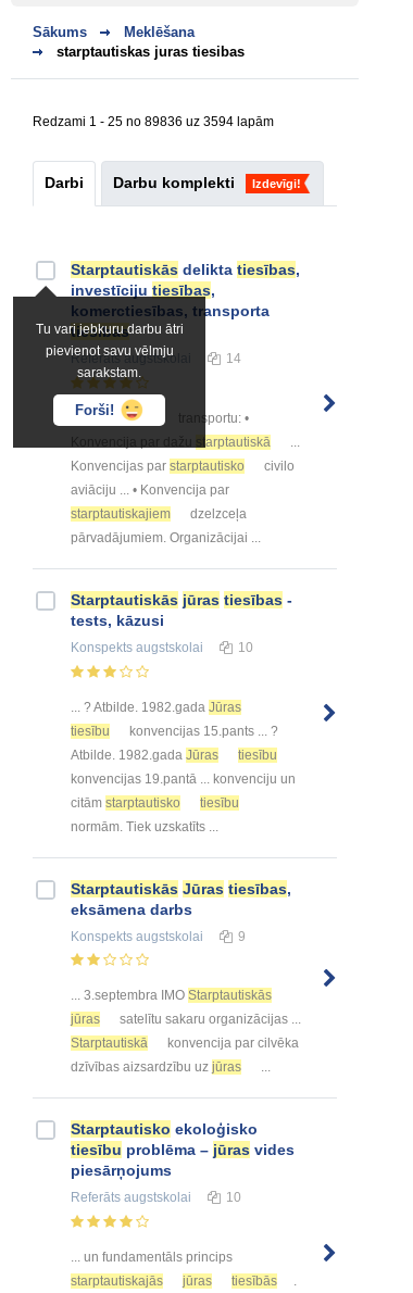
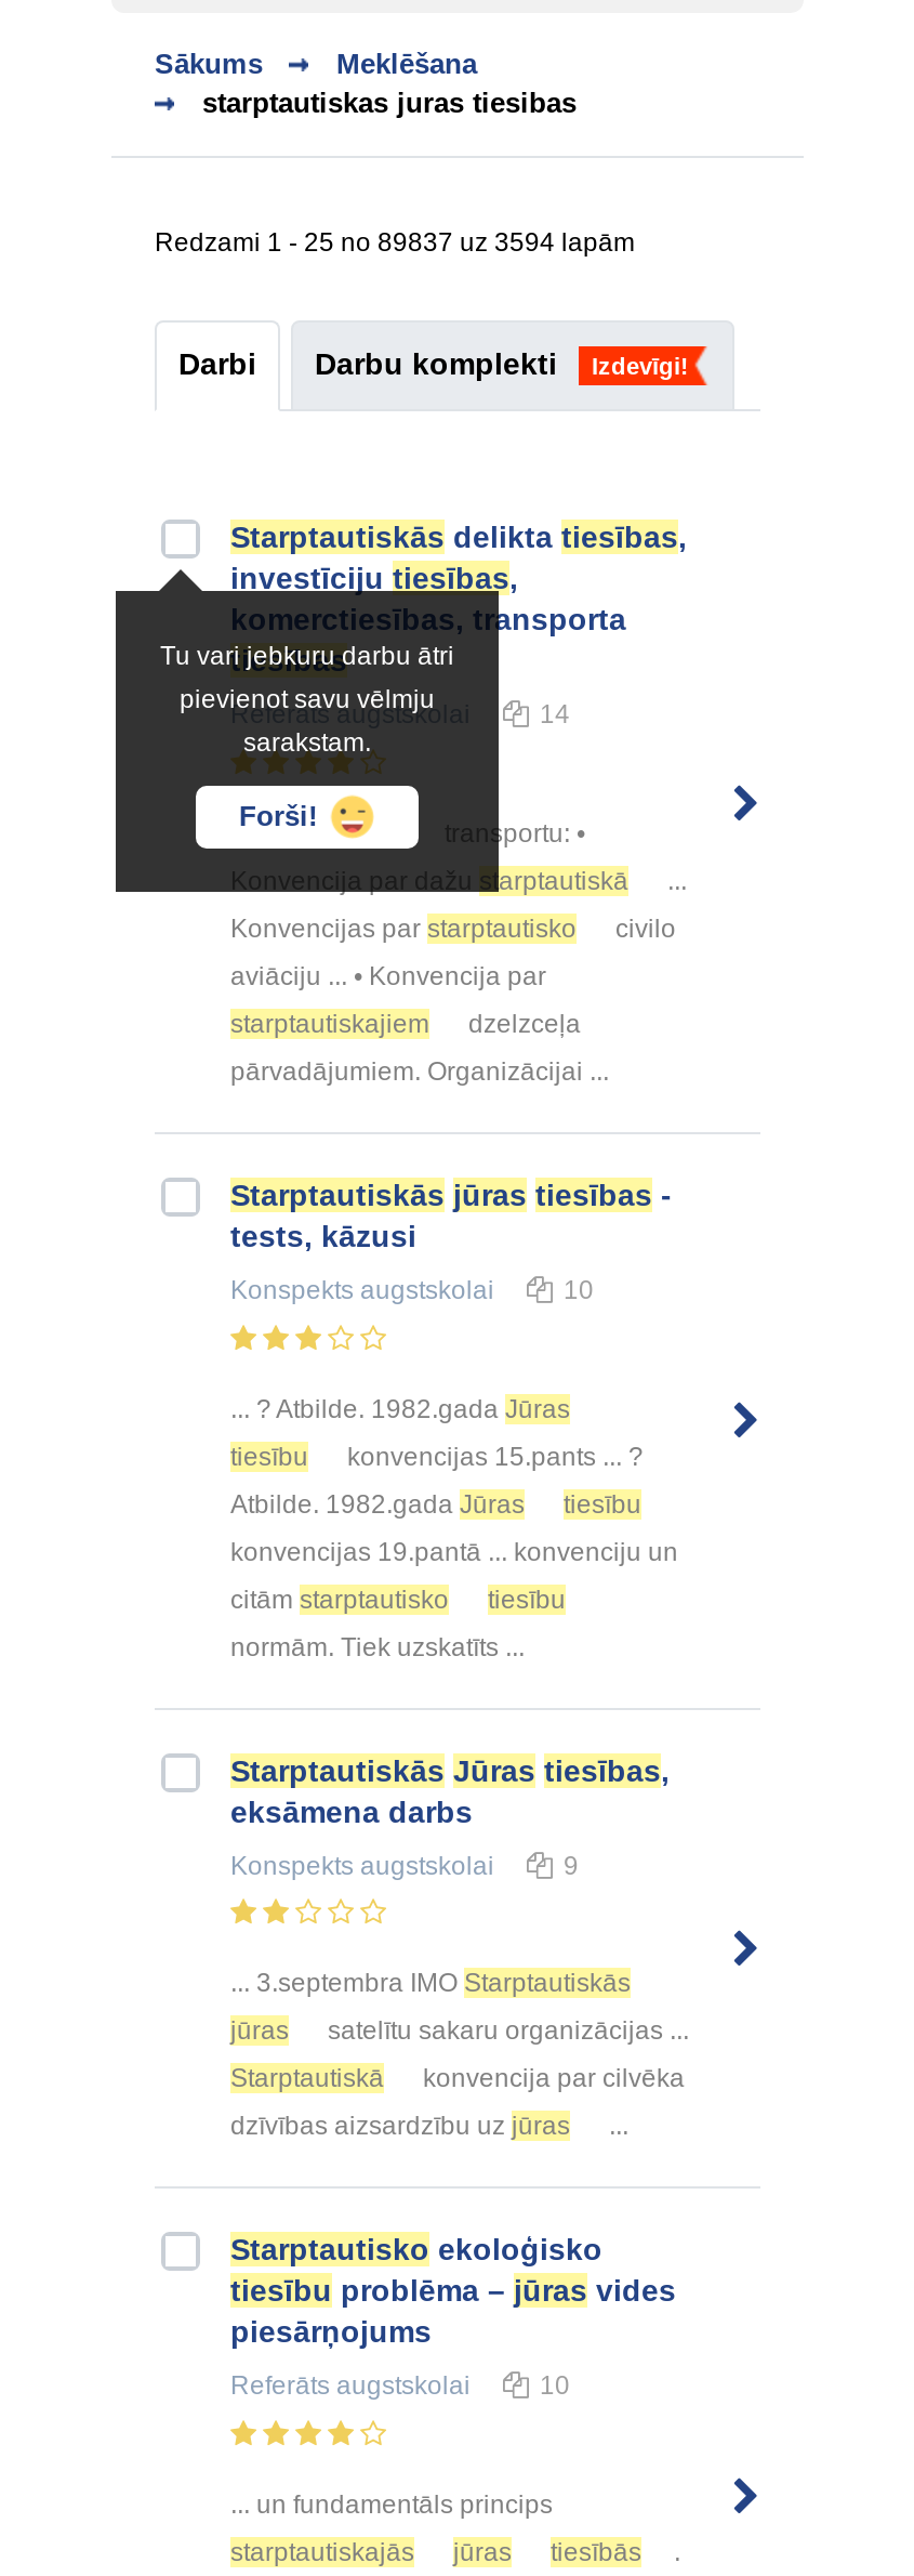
[33,114,274,129] Redzami 1 - 25 no 89836 uz 3594 lapām -> [155,227,635,258] Redzami 1 - 25 no 89837 uz 3594 lapām

